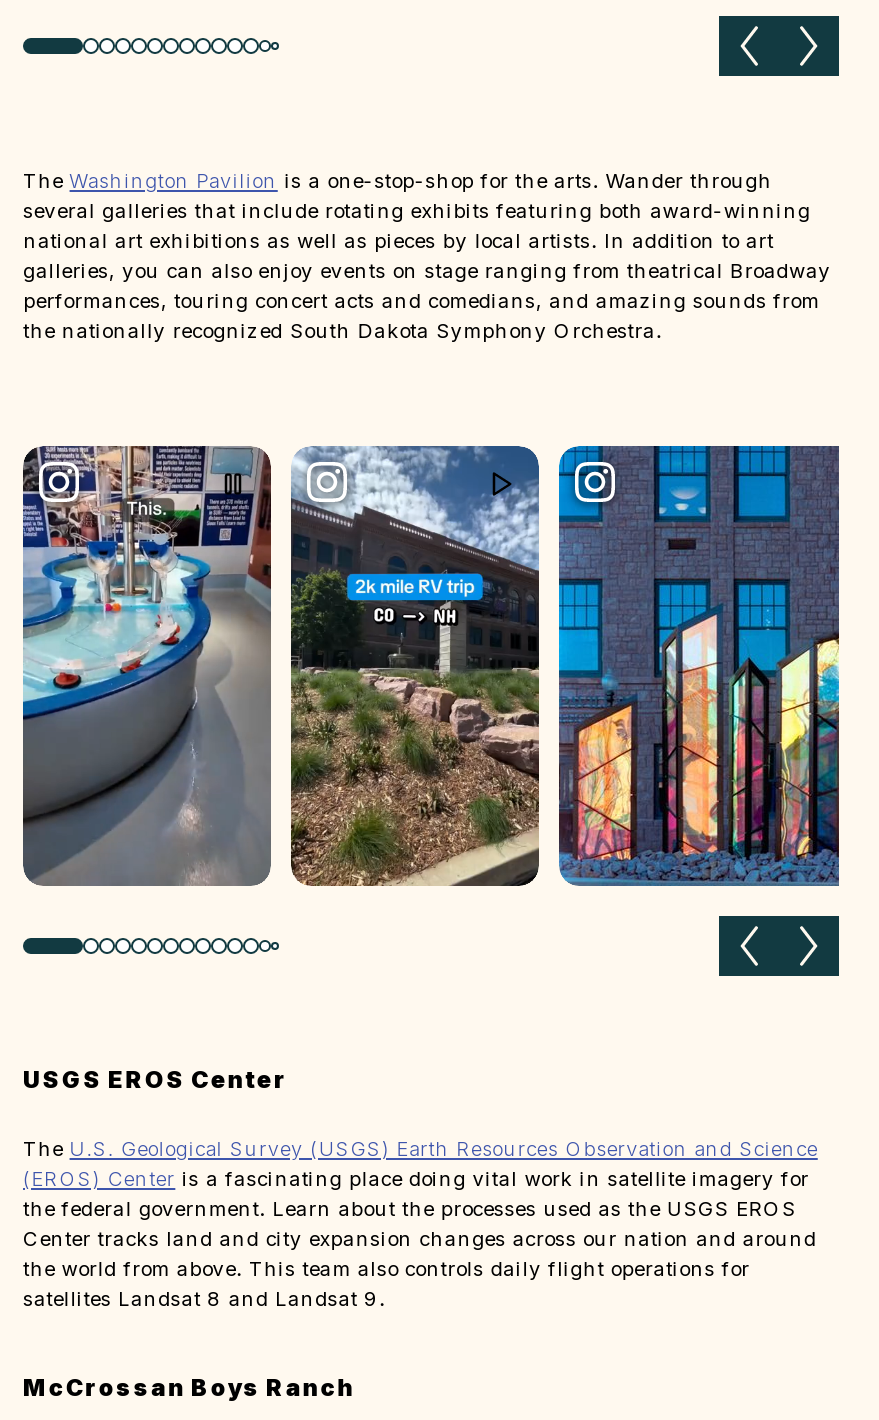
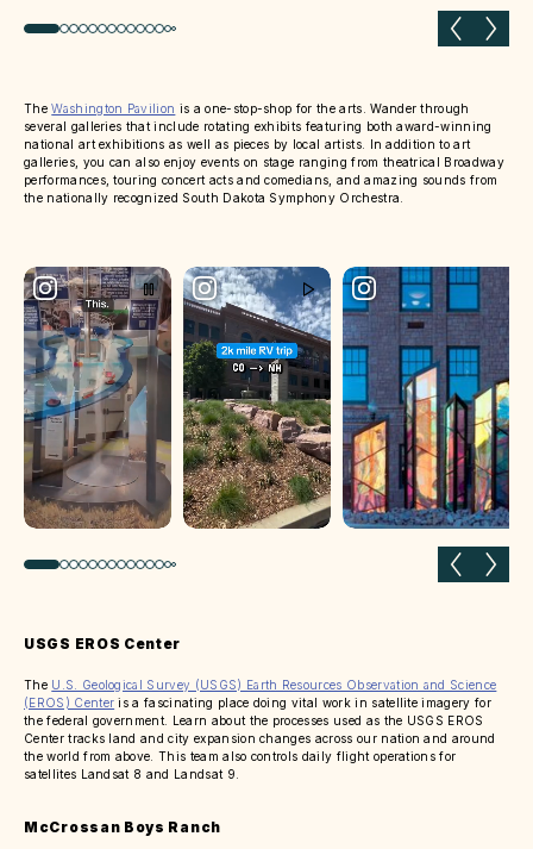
[23,446,271,886] [image] -> [24,267,171,529] [image]

